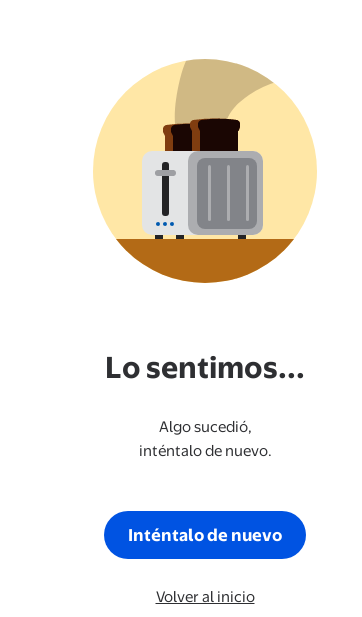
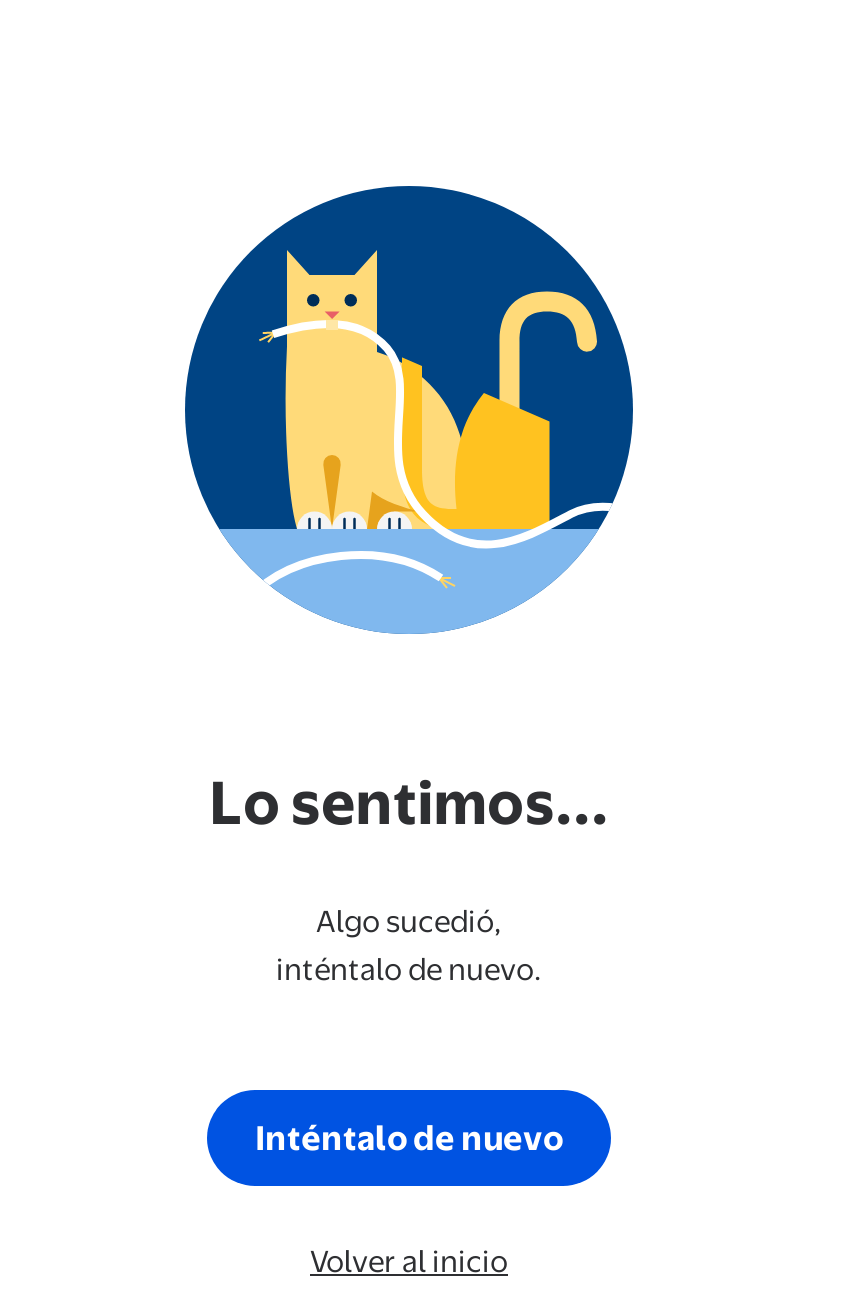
[93,59,317,284] [image] -> [183,184,635,636] [image]

